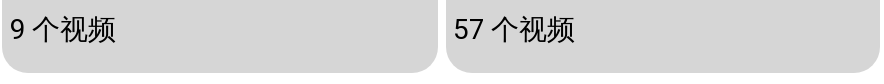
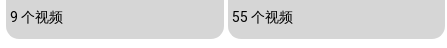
[453,12,575,44] 57 个视频 -> [231,8,292,24] 55 个视频

